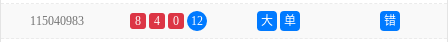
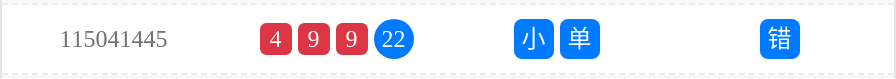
[30,14,141,28] 115040983 | 8 -> [60,25,168,53] 115041445
[173,14,273,28] 0 | 12 | 大 -> [308,25,546,53] 9 | 9 | 22 | 小

